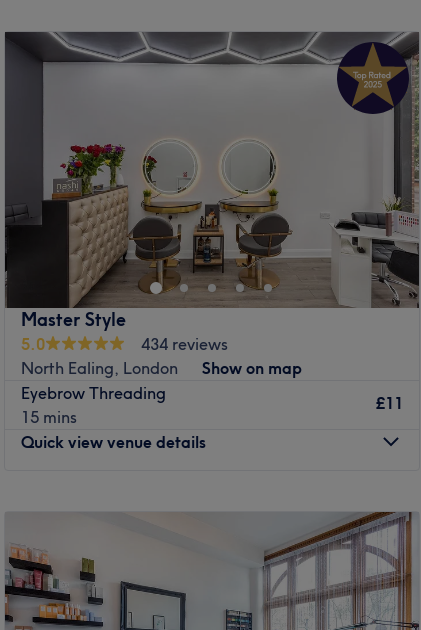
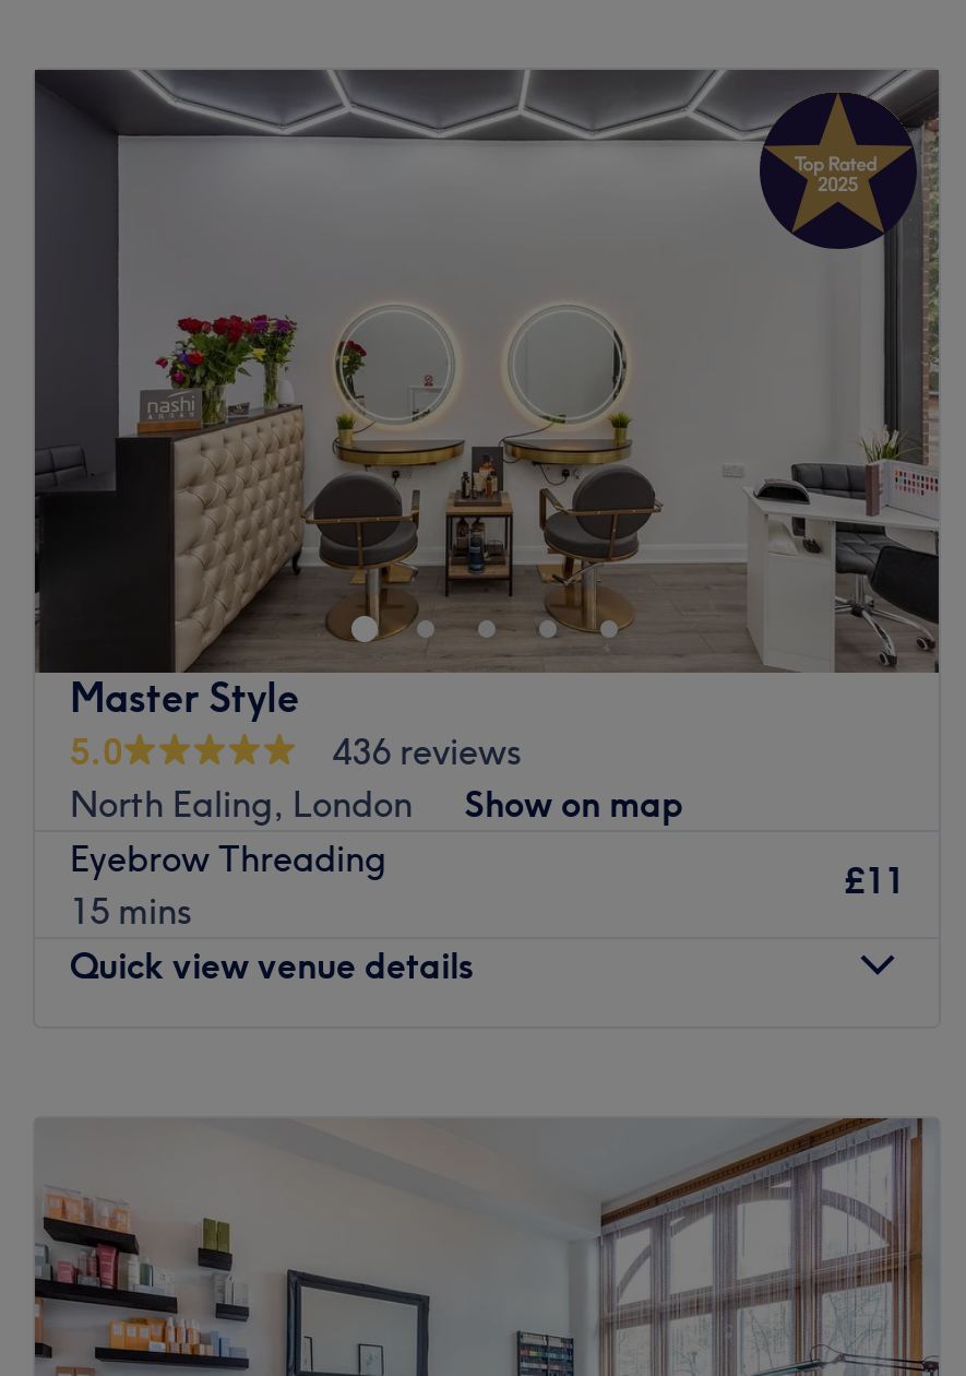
[141,334,228,354] 434 reviews -> [332,729,522,773] 436 reviews

